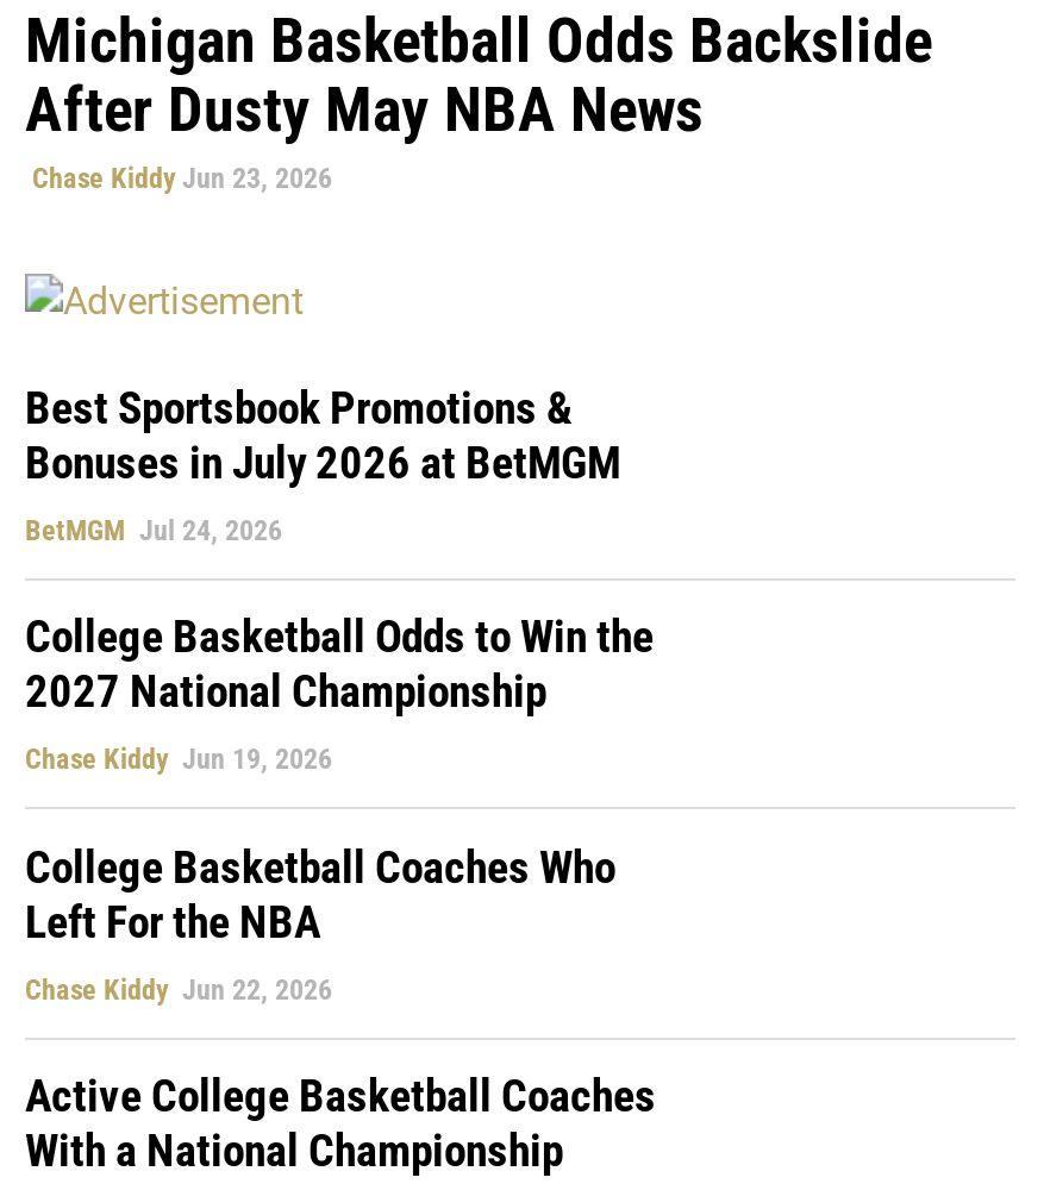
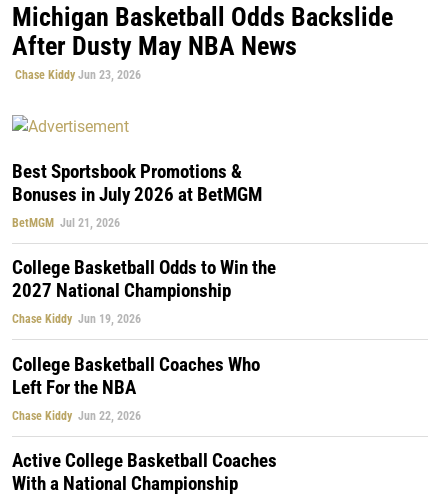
[25,514,282,547] BetMGM Jul 24, 2026 -> [12,216,120,230] BetMGM Jul 21, 2026

